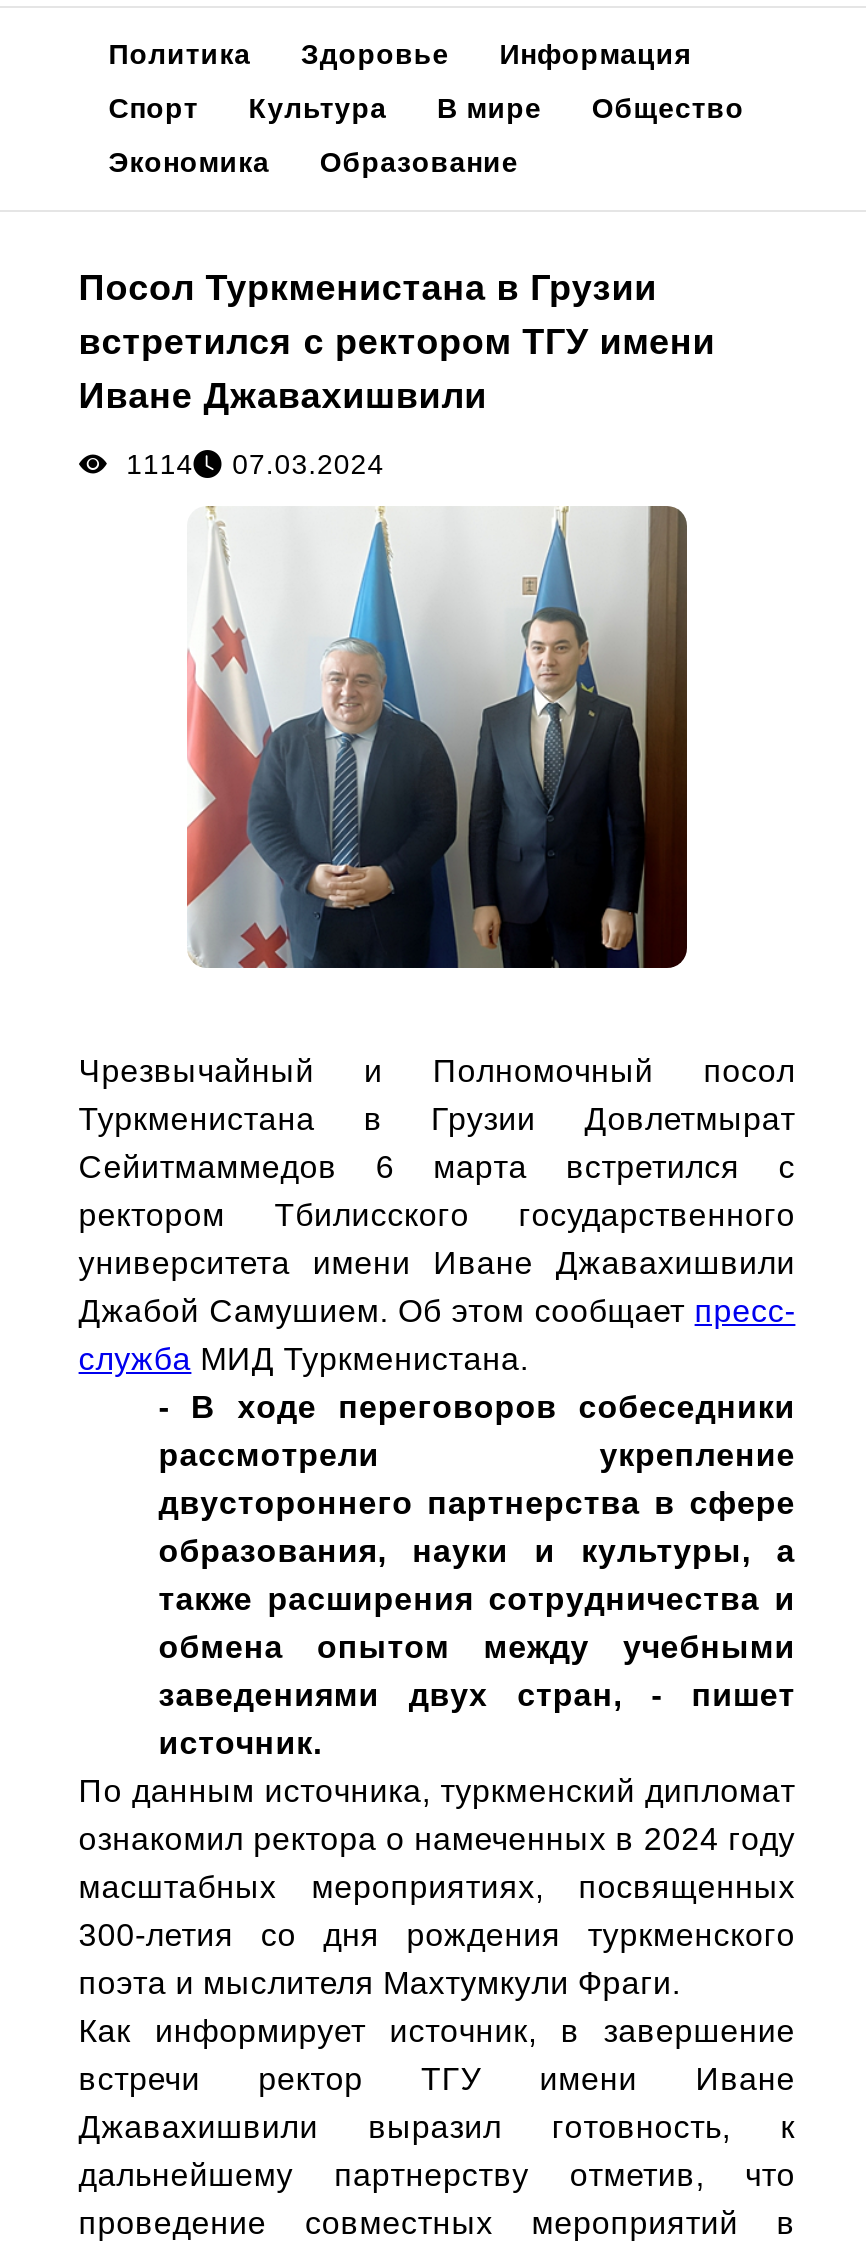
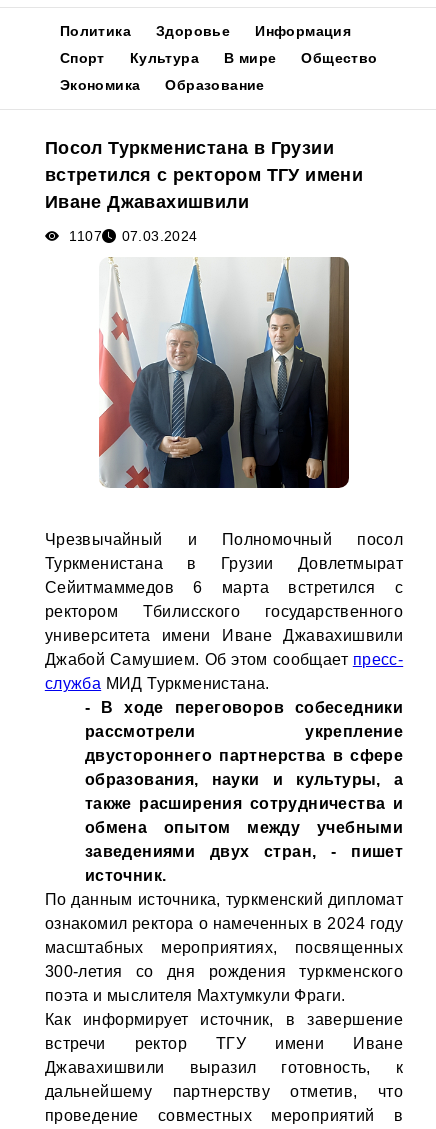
[117,448,384,480] 1114 07.03.2024 -> [64,228,198,244] 1107 07.03.2024

